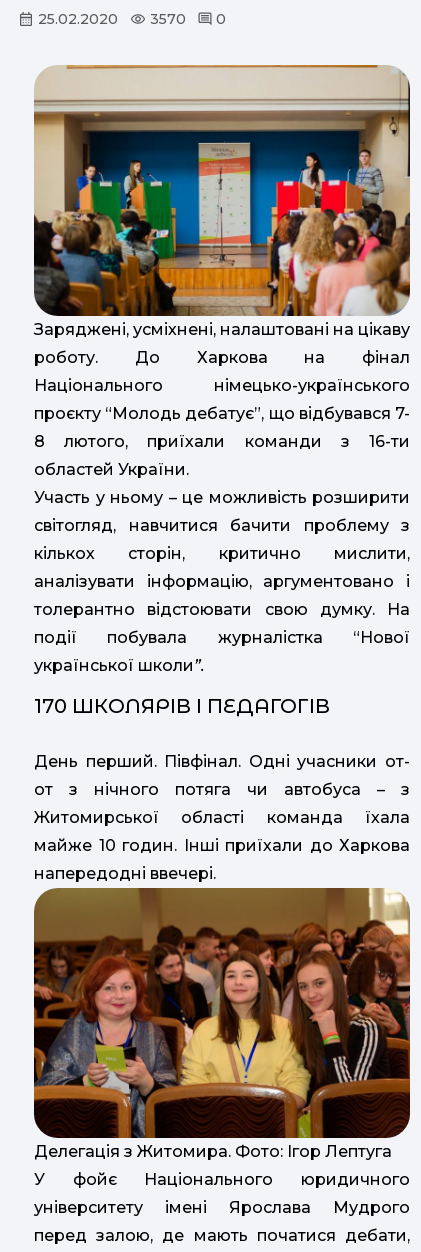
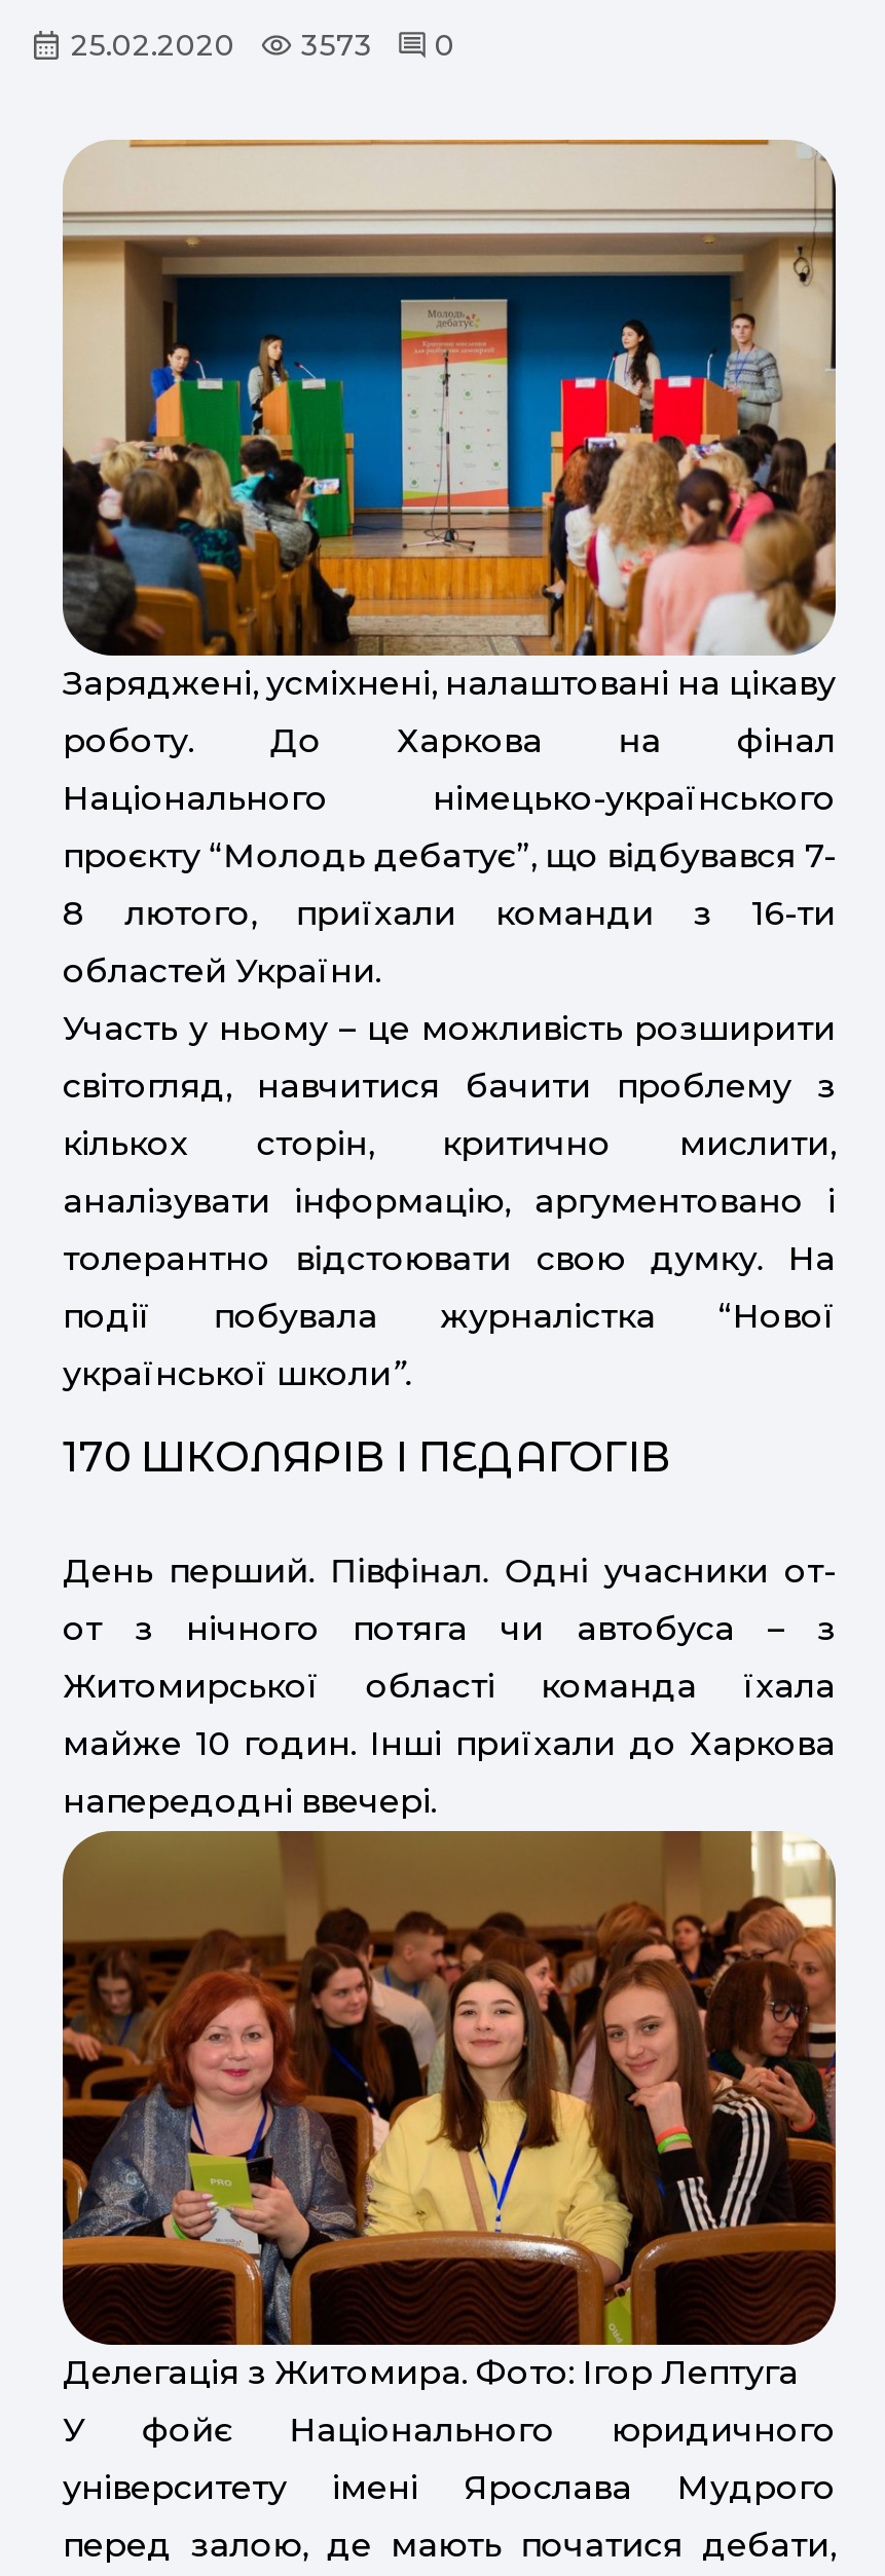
[38,10,226,28] 25.02.2020 3570 0 -> [71,27,455,64] 25.02.2020 3573 0

